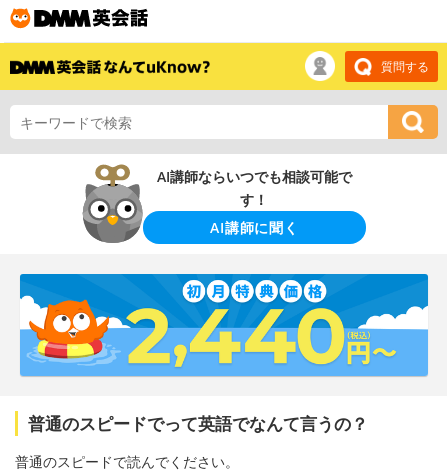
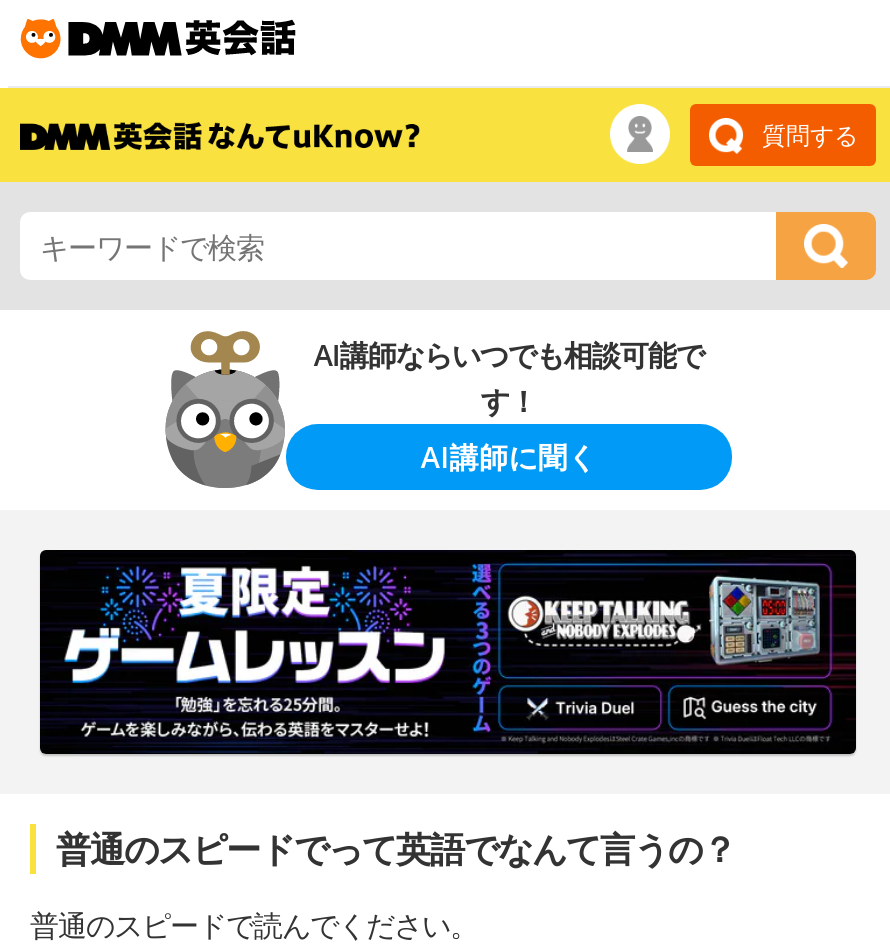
[19,273,429,377] [image] -> [38,548,858,756] [image]

